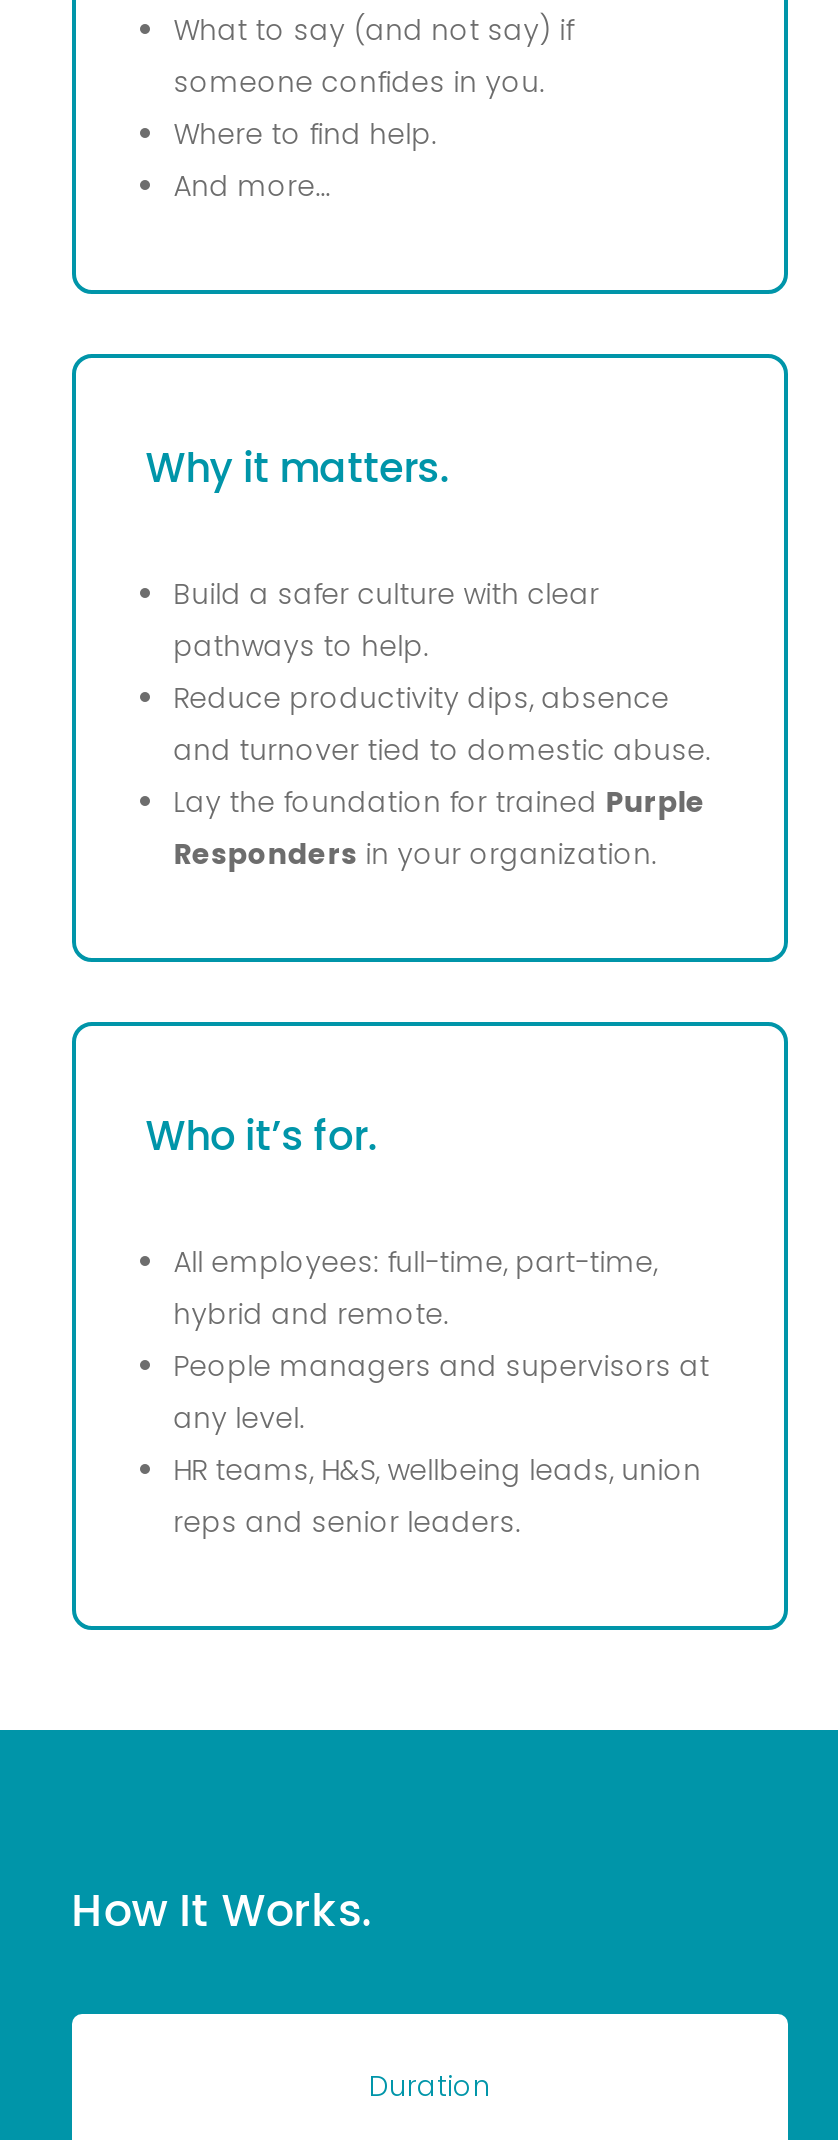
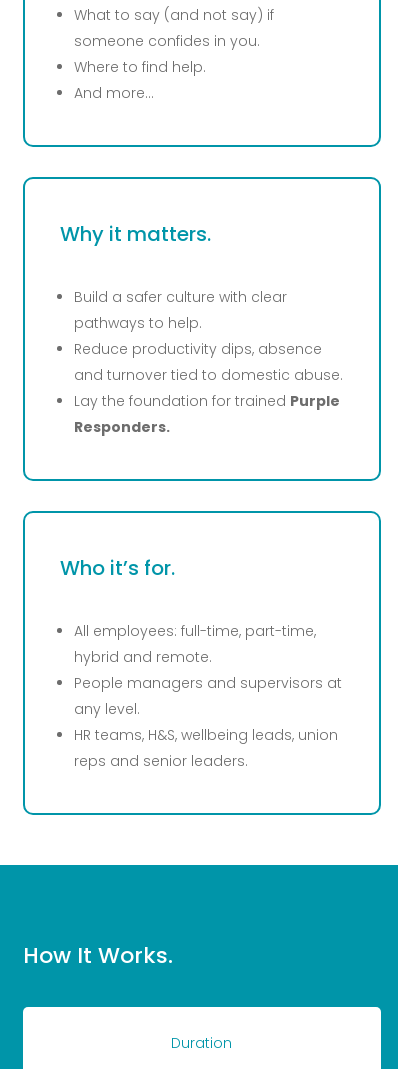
[174,833,658,873] Responders in your organization. -> [74,417,170,437] Responders.

